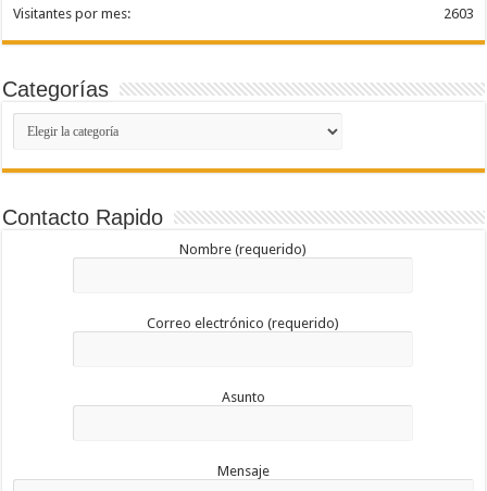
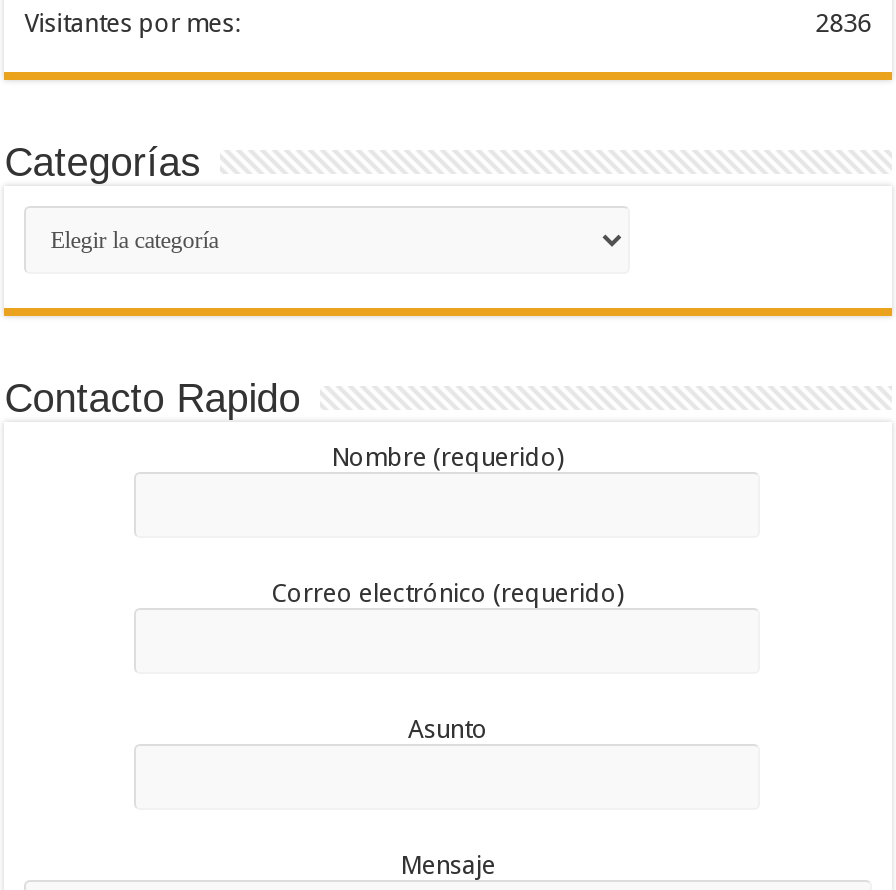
[443,6,474,22] 2603 -> [816,8,872,38] 2836

